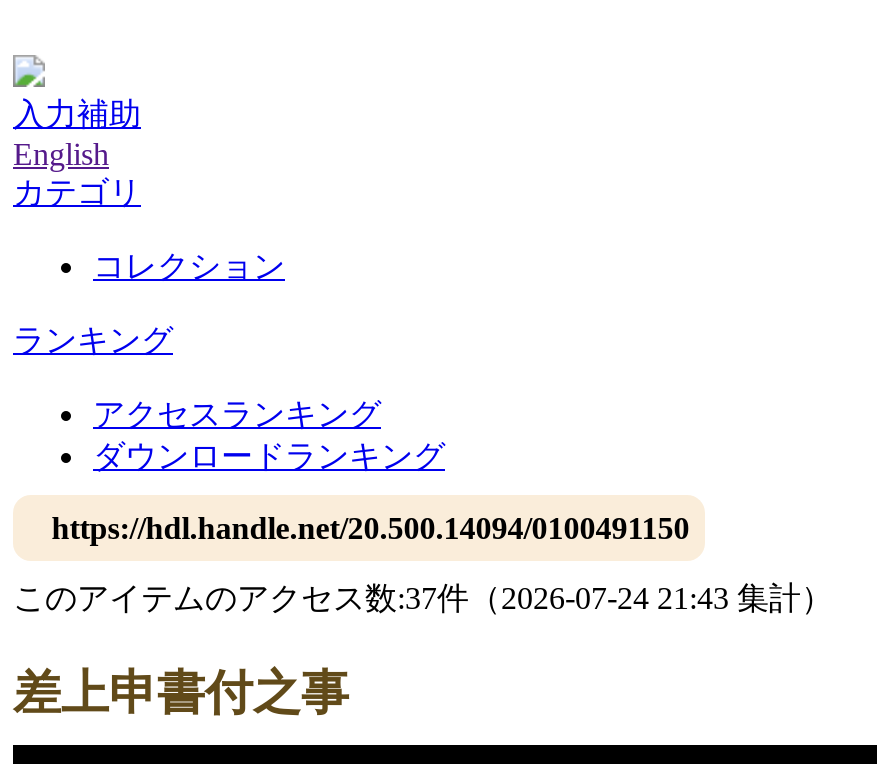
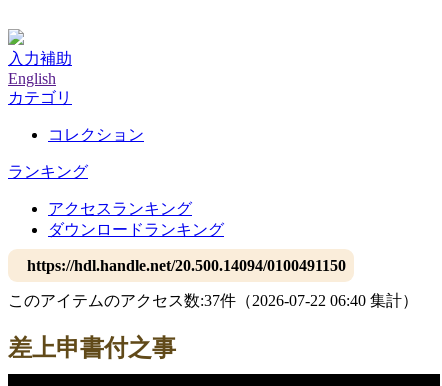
[13,581,833,615] このアイテムのアクセス数:37件（2026-07-24 21:43 集計） -> [8,292,418,309] このアイテムのアクセス数:37件（2026-07-22 06:40 集計）

